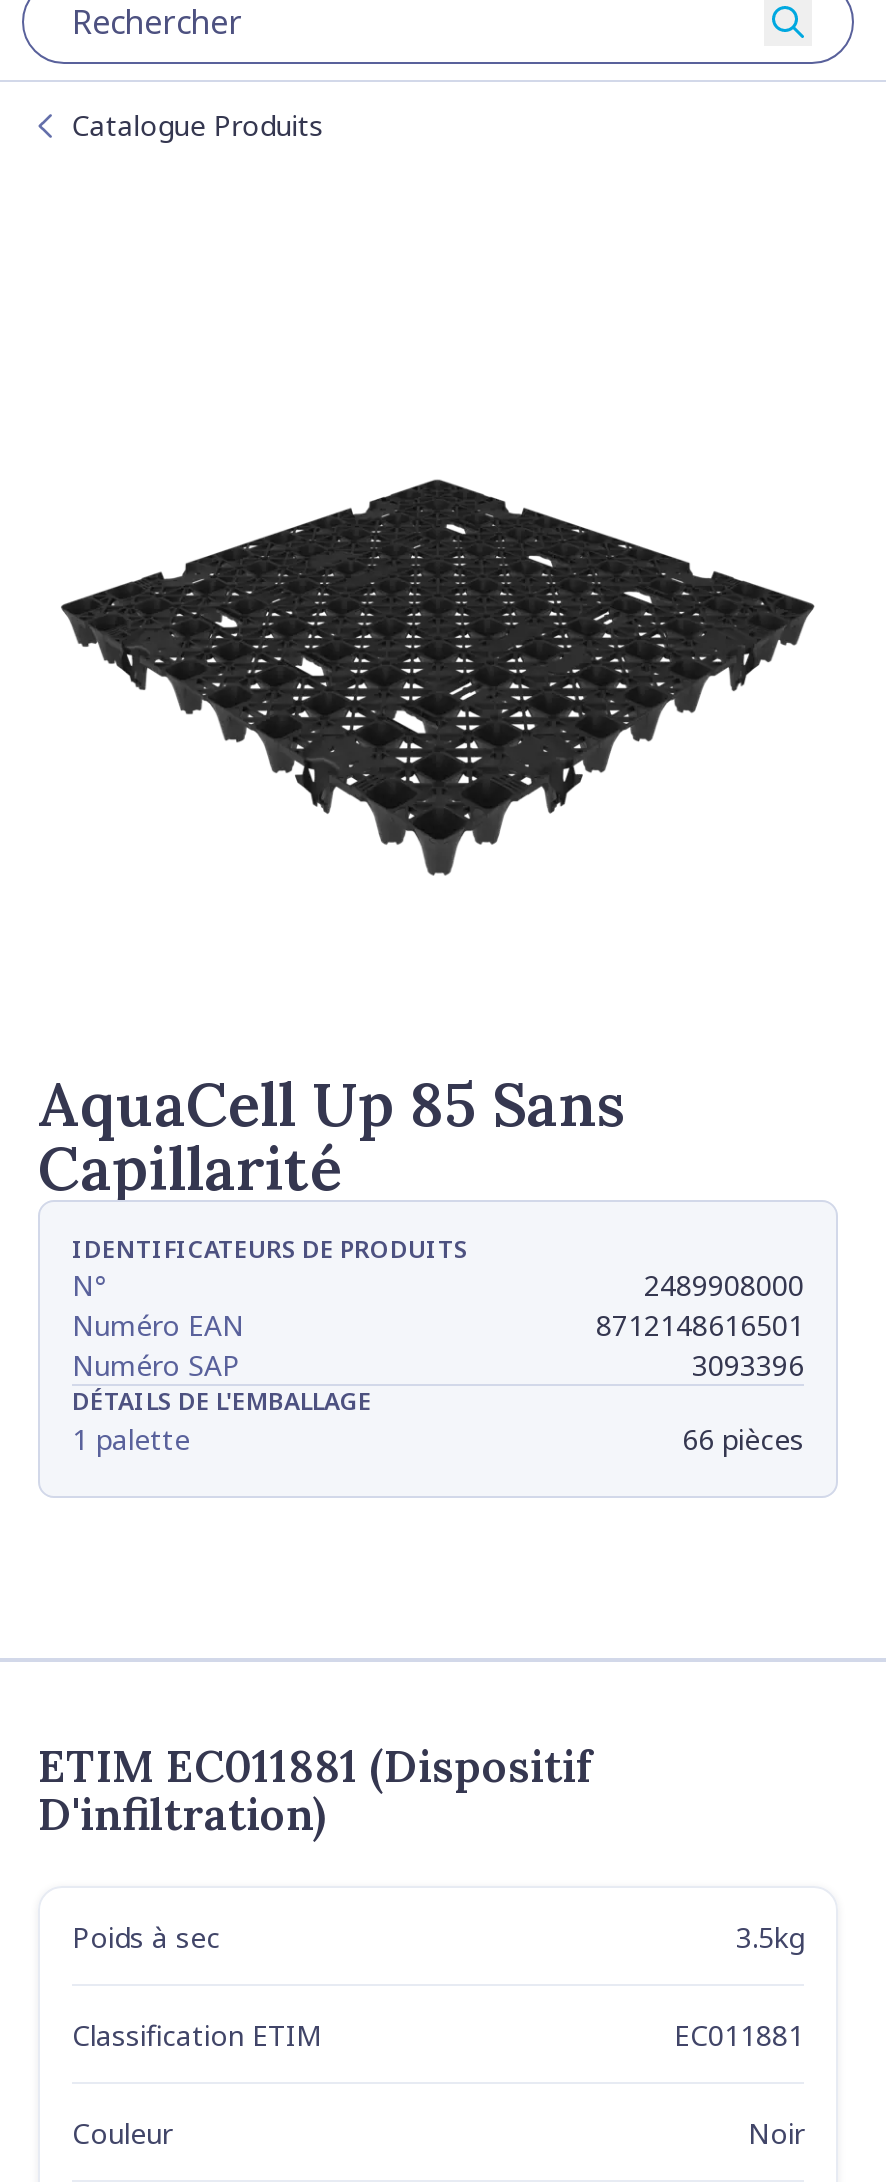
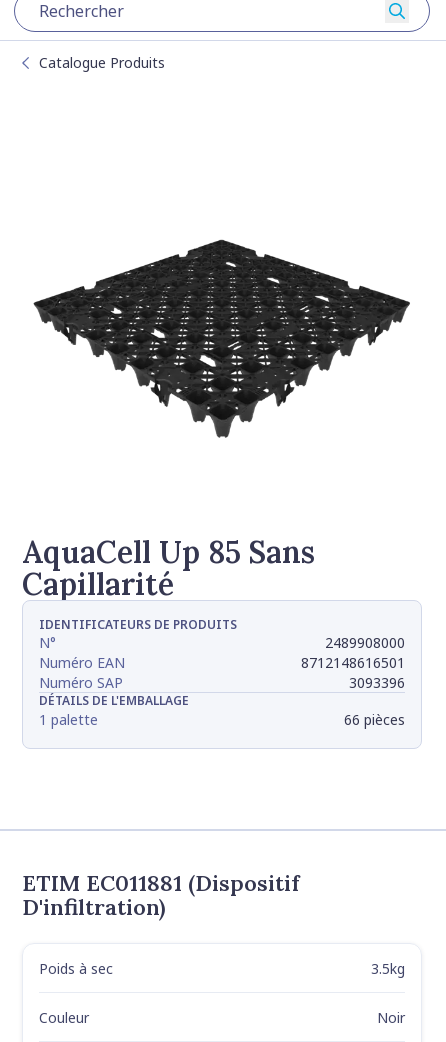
[72,2015,804,2053] Classification ETIM | EC011881 -> none

